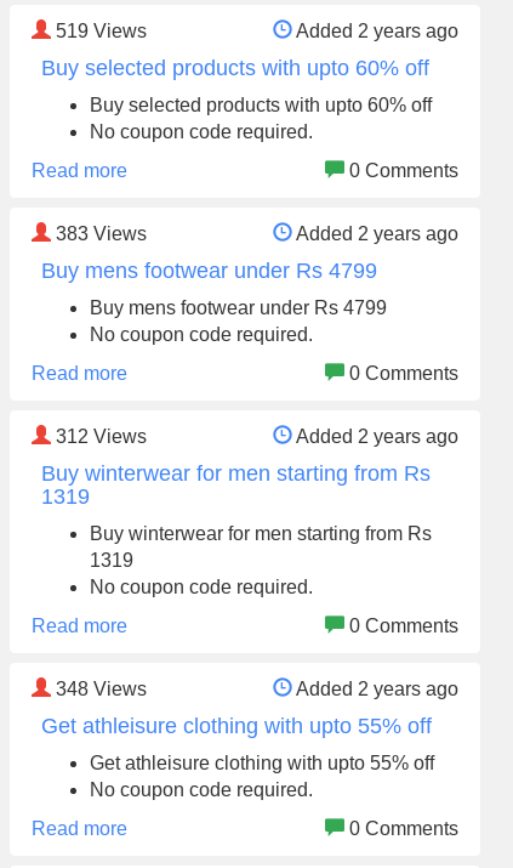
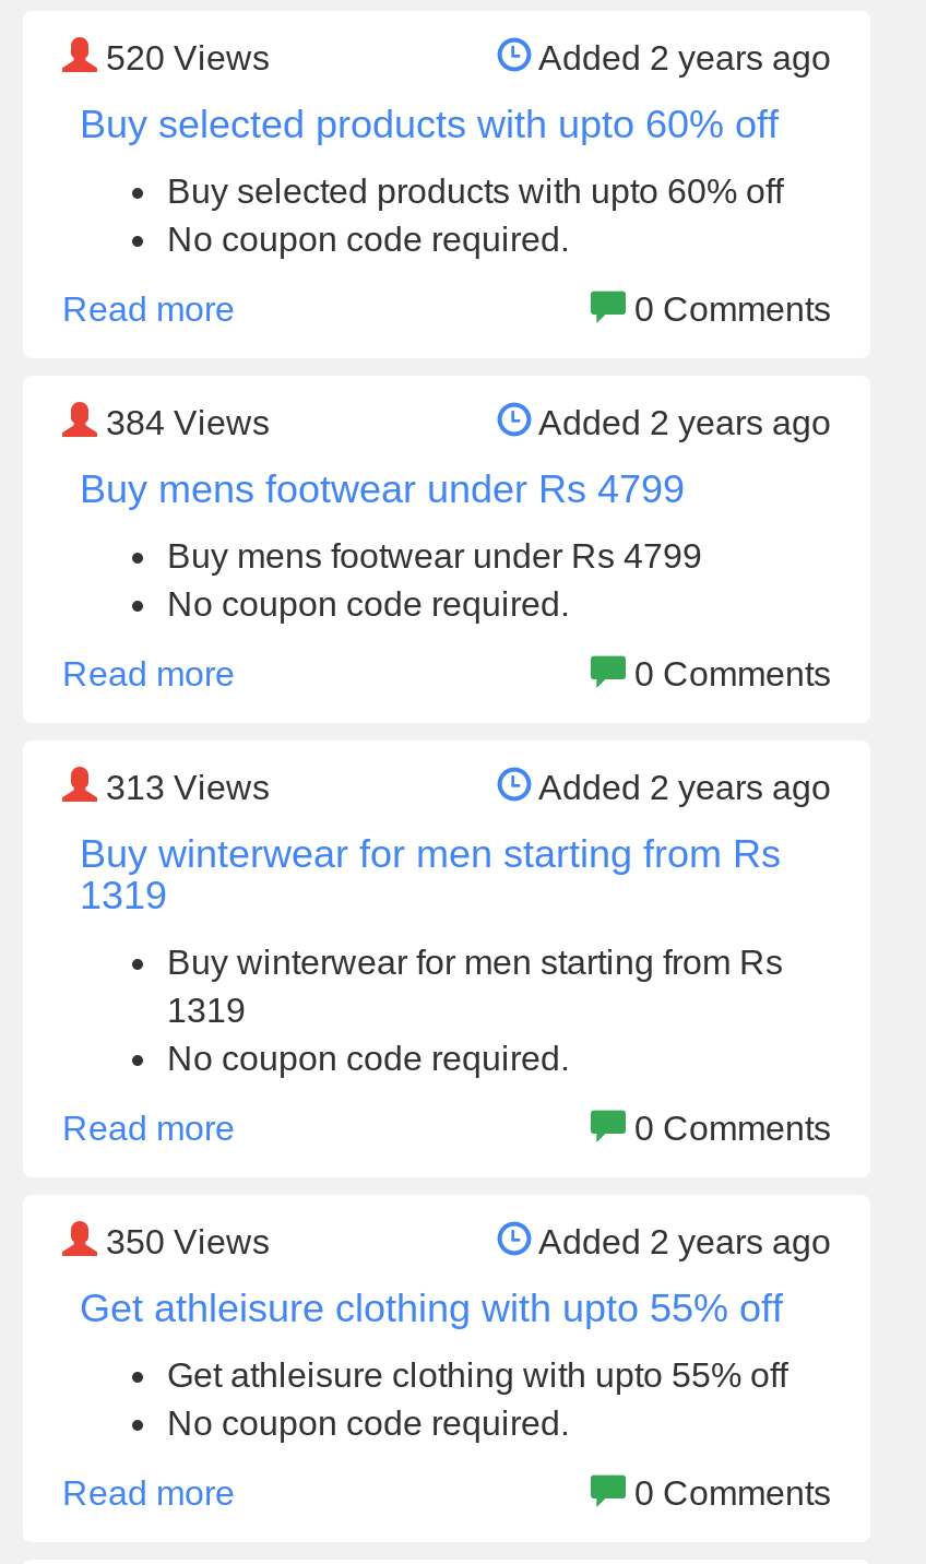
[51,21,147,41] 519 Views -> [97,39,270,76] 520 Views
[51,223,147,244] 383 Views -> [97,404,270,441] 384 Views
[51,426,147,447] 312 Views -> [97,769,270,806] 313 Views
[51,679,147,699] 348 Views -> [97,1223,270,1260] 350 Views

